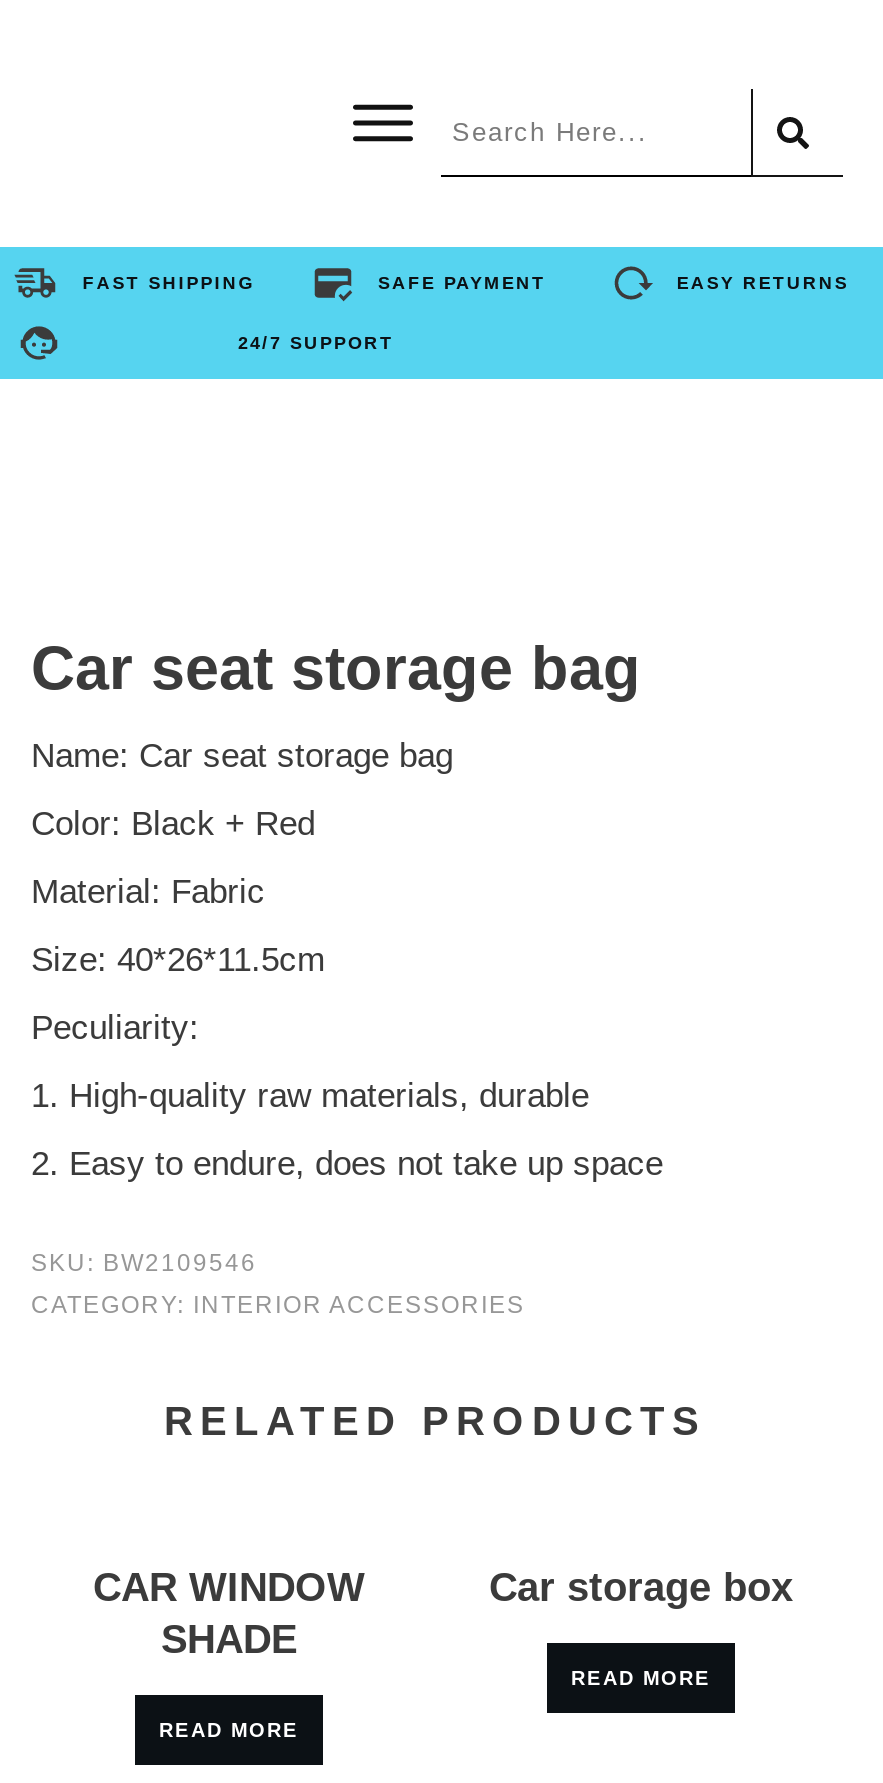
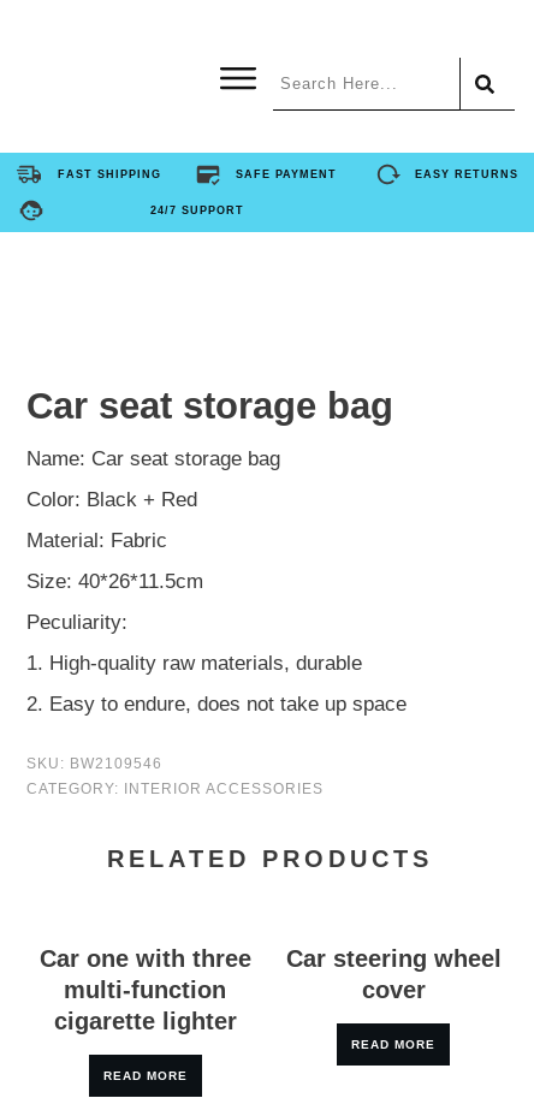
[93,1565,365,1661] CAR WINDOW | SHADE -> [40,945,251,1034] Car one with three | multi-function | cigarette lighter
[489,1565,793,1609] Car storage box -> [286,945,501,1003] Car steering wheel | cover

